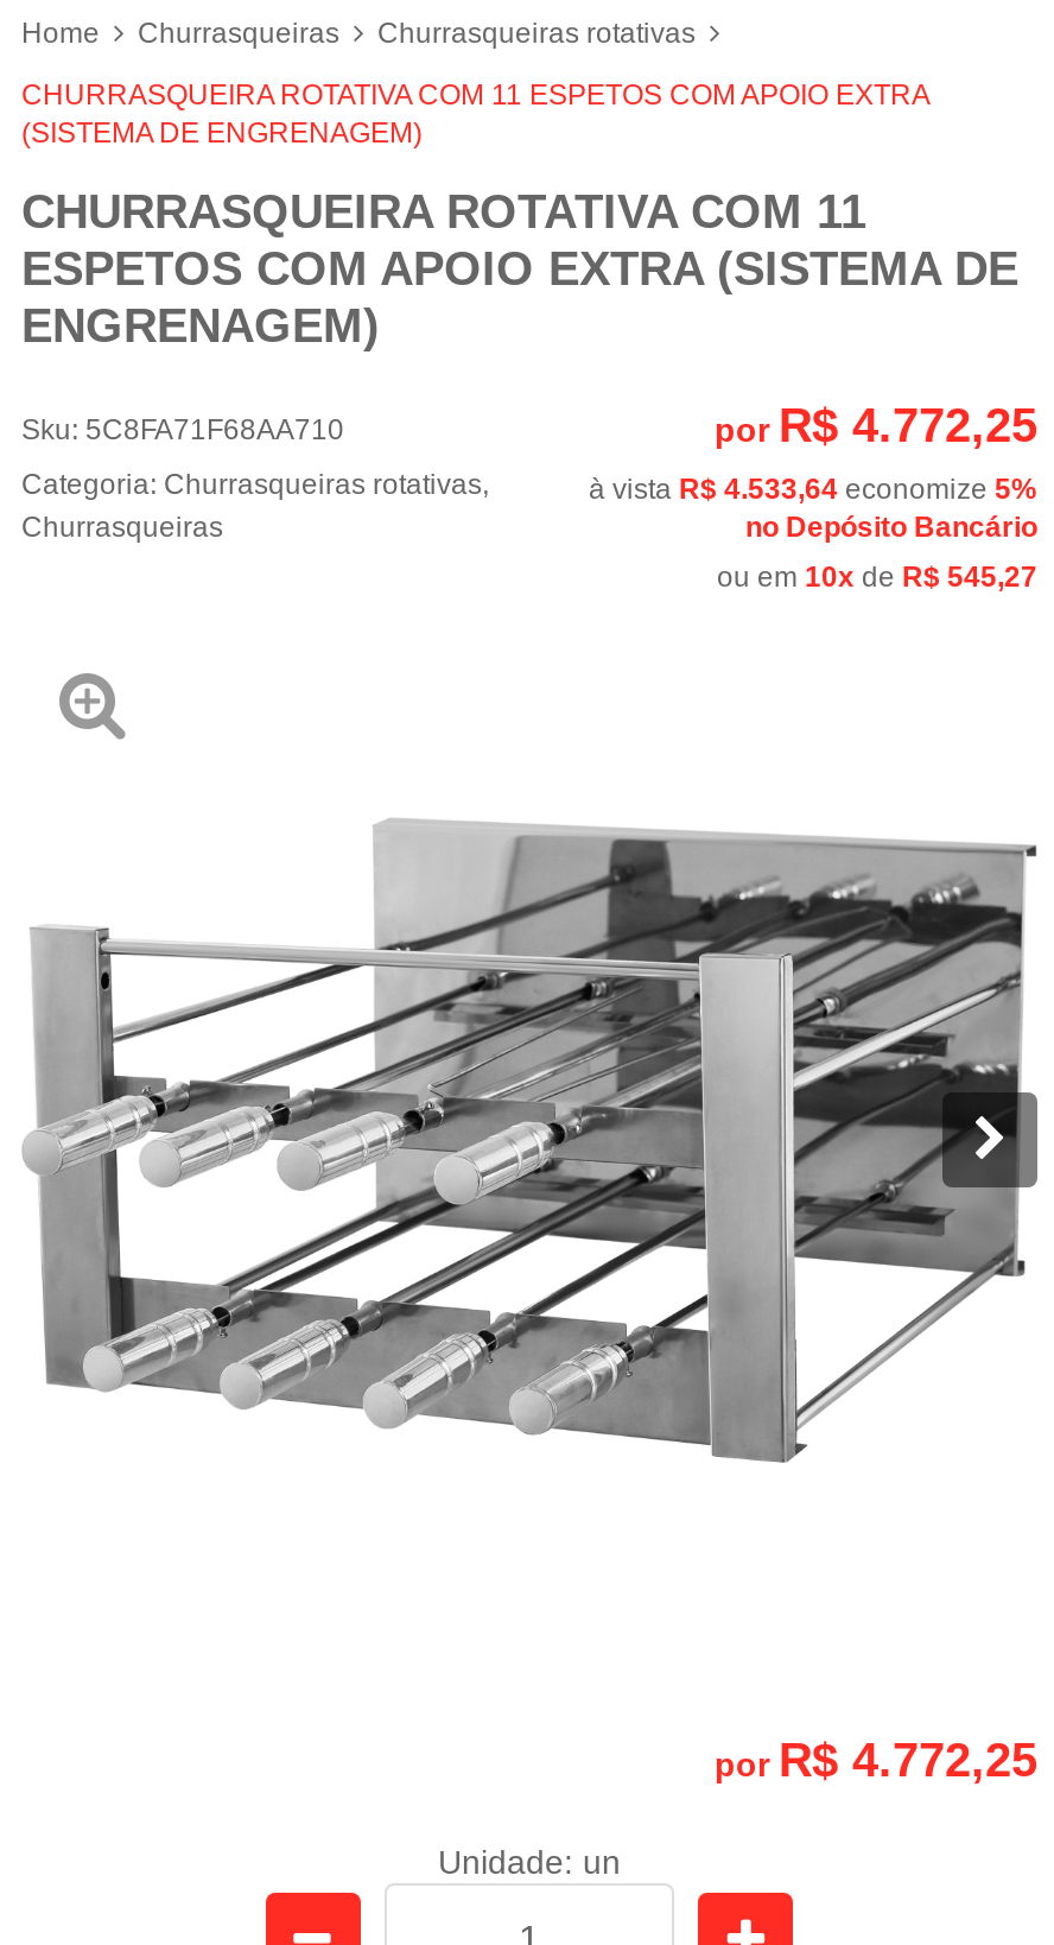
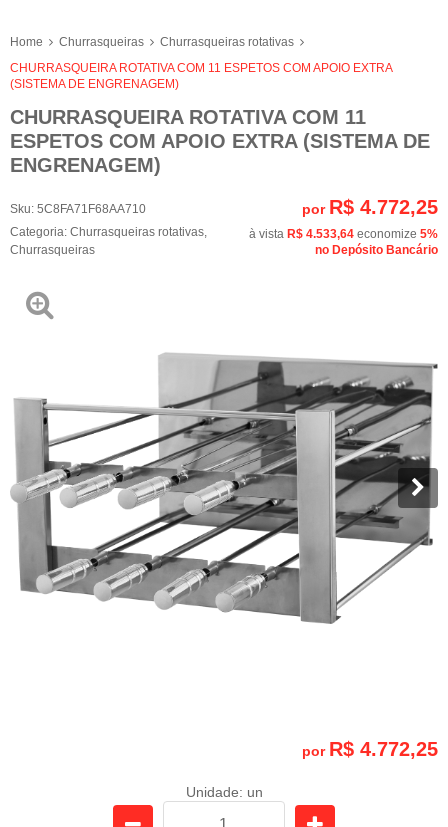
[717,560,1037,593] ou em 10x de R$ 545,27 -> none

